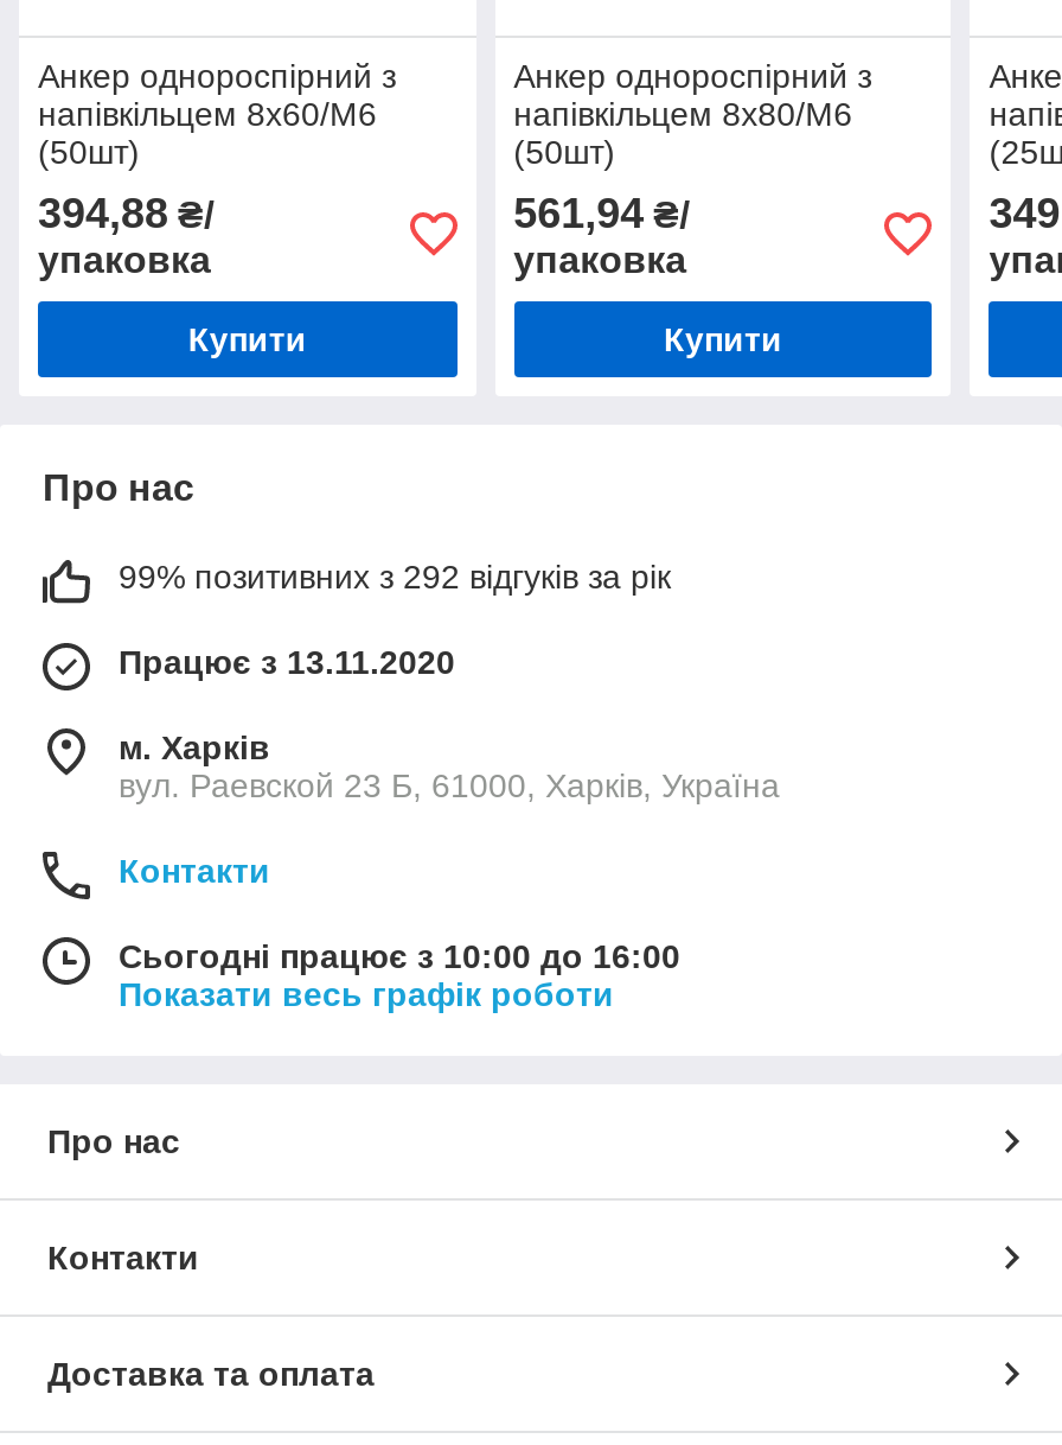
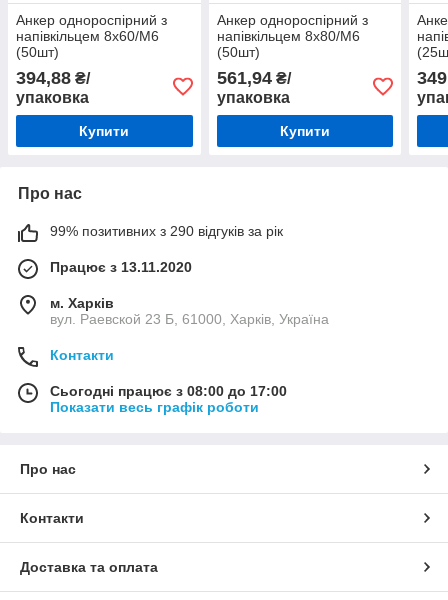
[119,557,671,595] 99% позитивних з 292 відгуків за рік -> [50,223,283,239] 99% позитивних з 290 відгуків за рік
[119,937,680,975] Сьогодні працює з 10:00 до 16:00 -> [50,383,287,399] Сьогодні працює з 08:00 до 17:00

